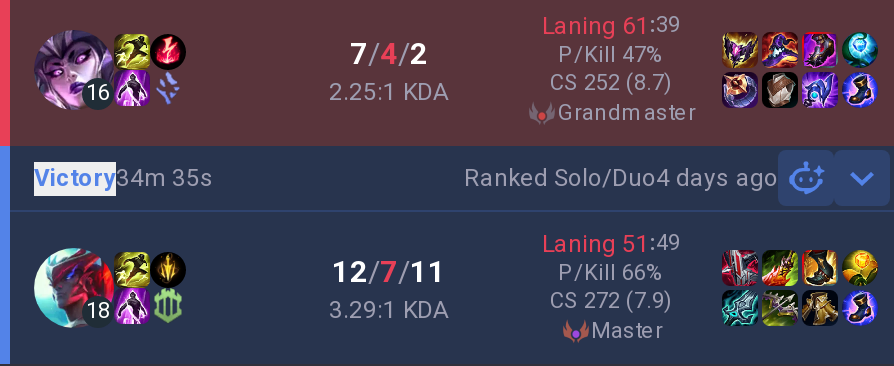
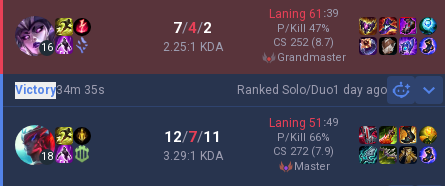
[464,163,778,192] Ranked Solo/Duo4 days ago -> [237,82,387,97] Ranked Solo/Duo1 day ago

